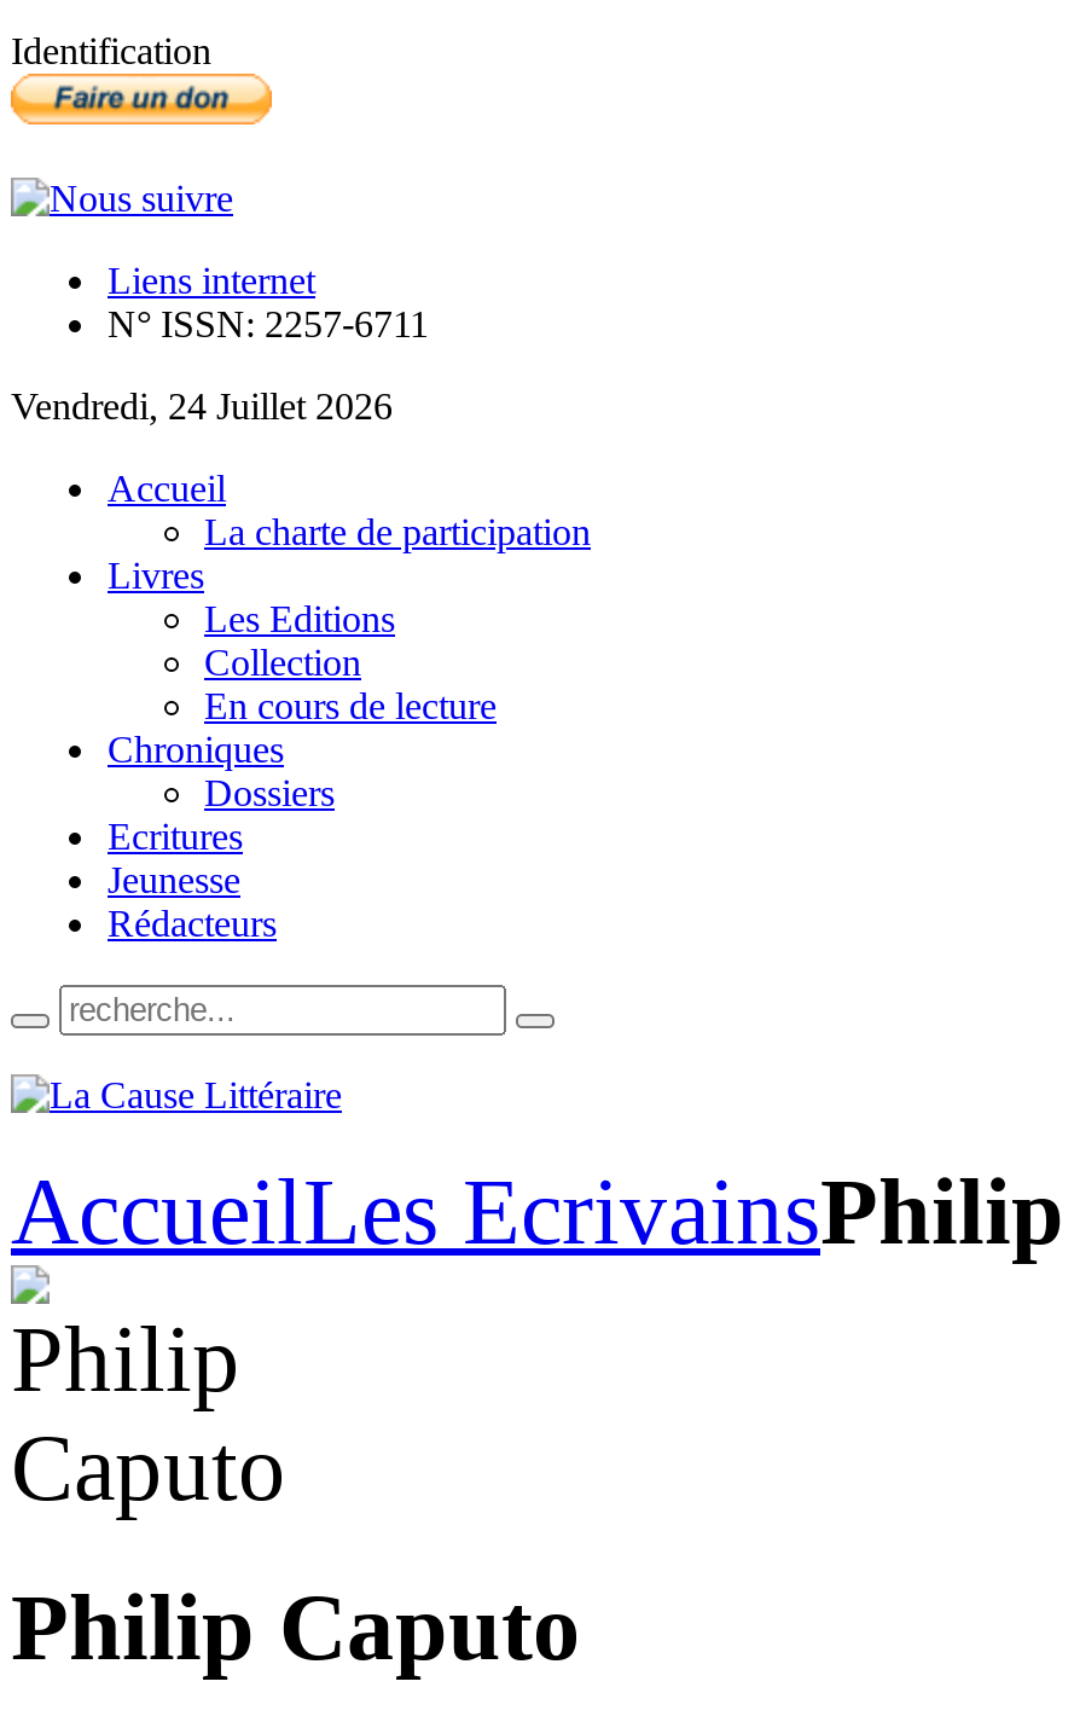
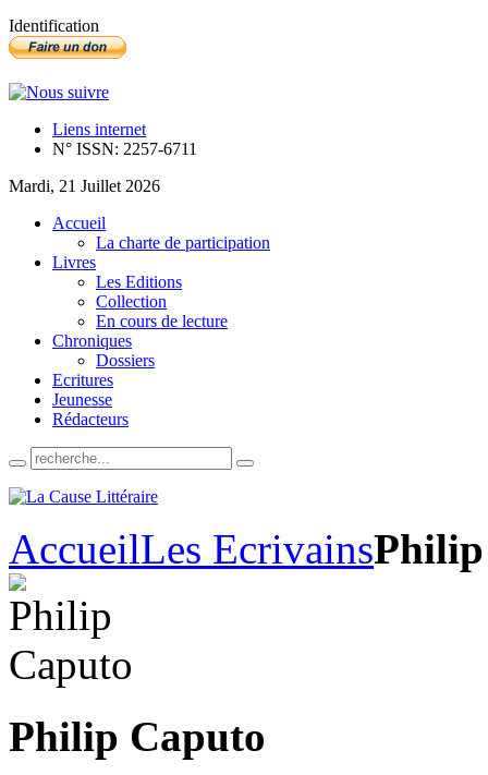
[11,385,393,427] Vendredi, 24 Juillet 2026 -> [9,177,160,195] Mardi, 21 Juillet 2026

